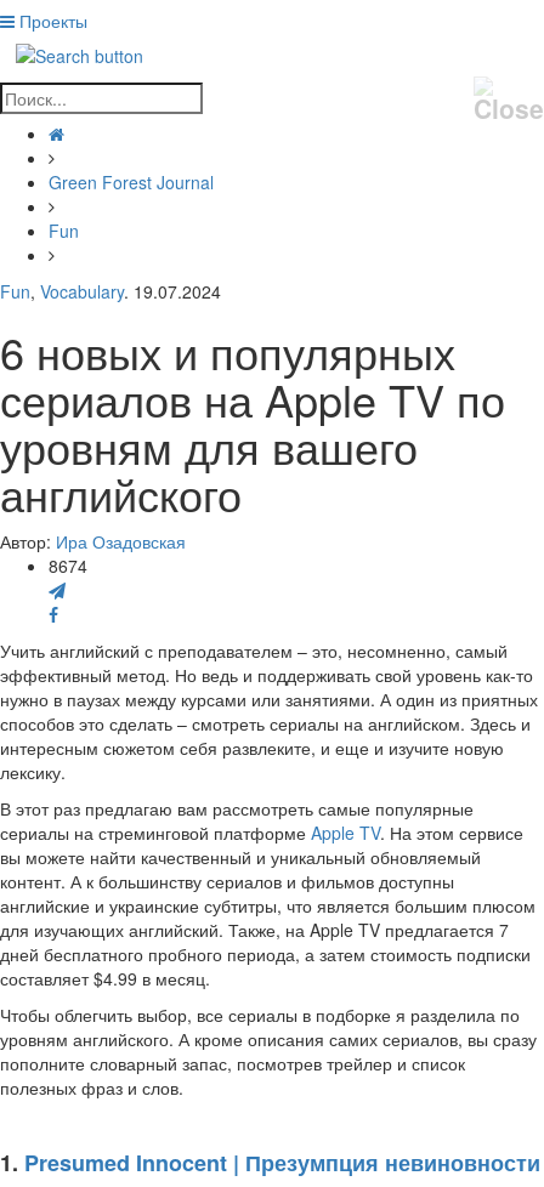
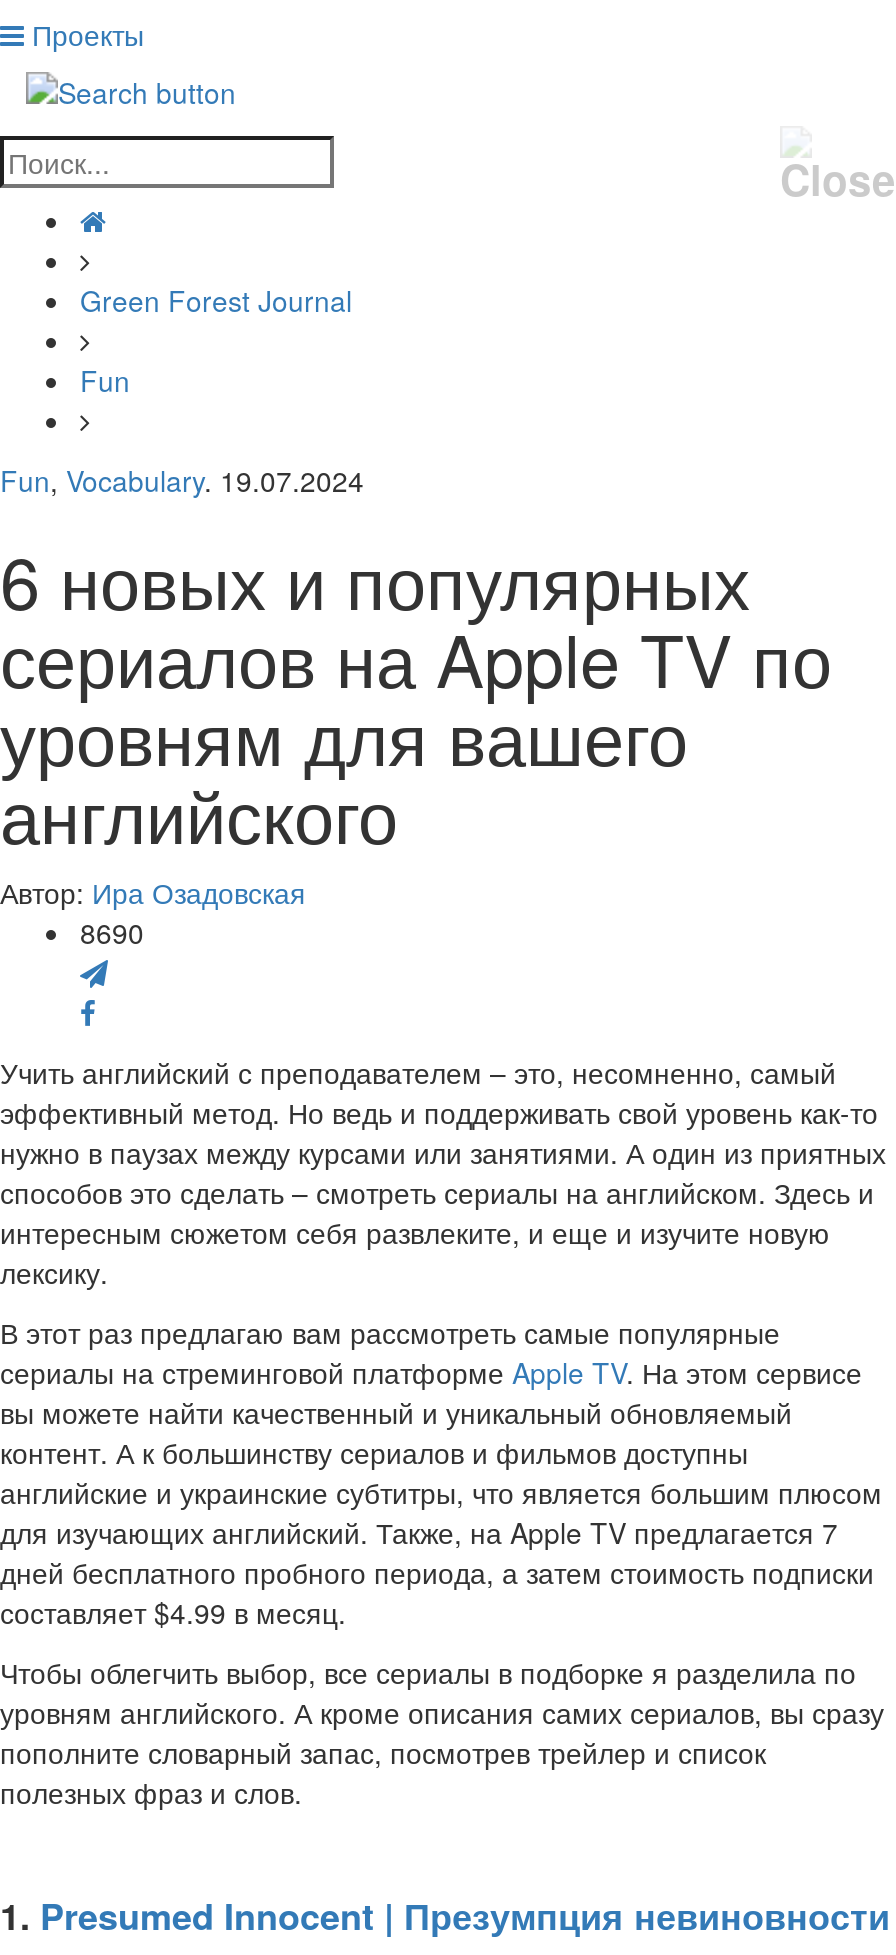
[49,554,87,578] 8674 -> [80,913,144,953] 8690

